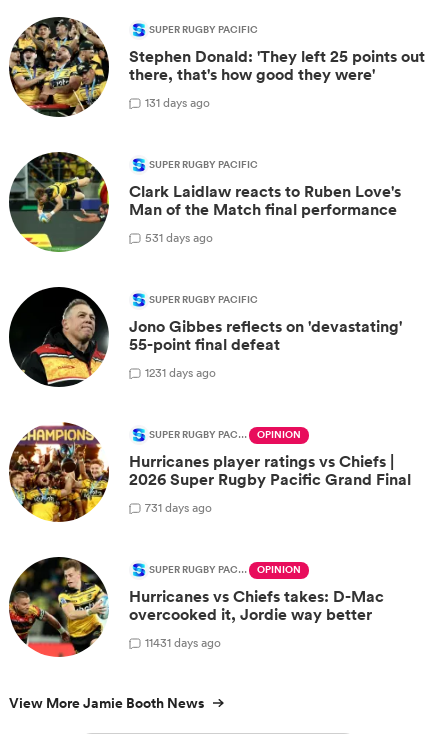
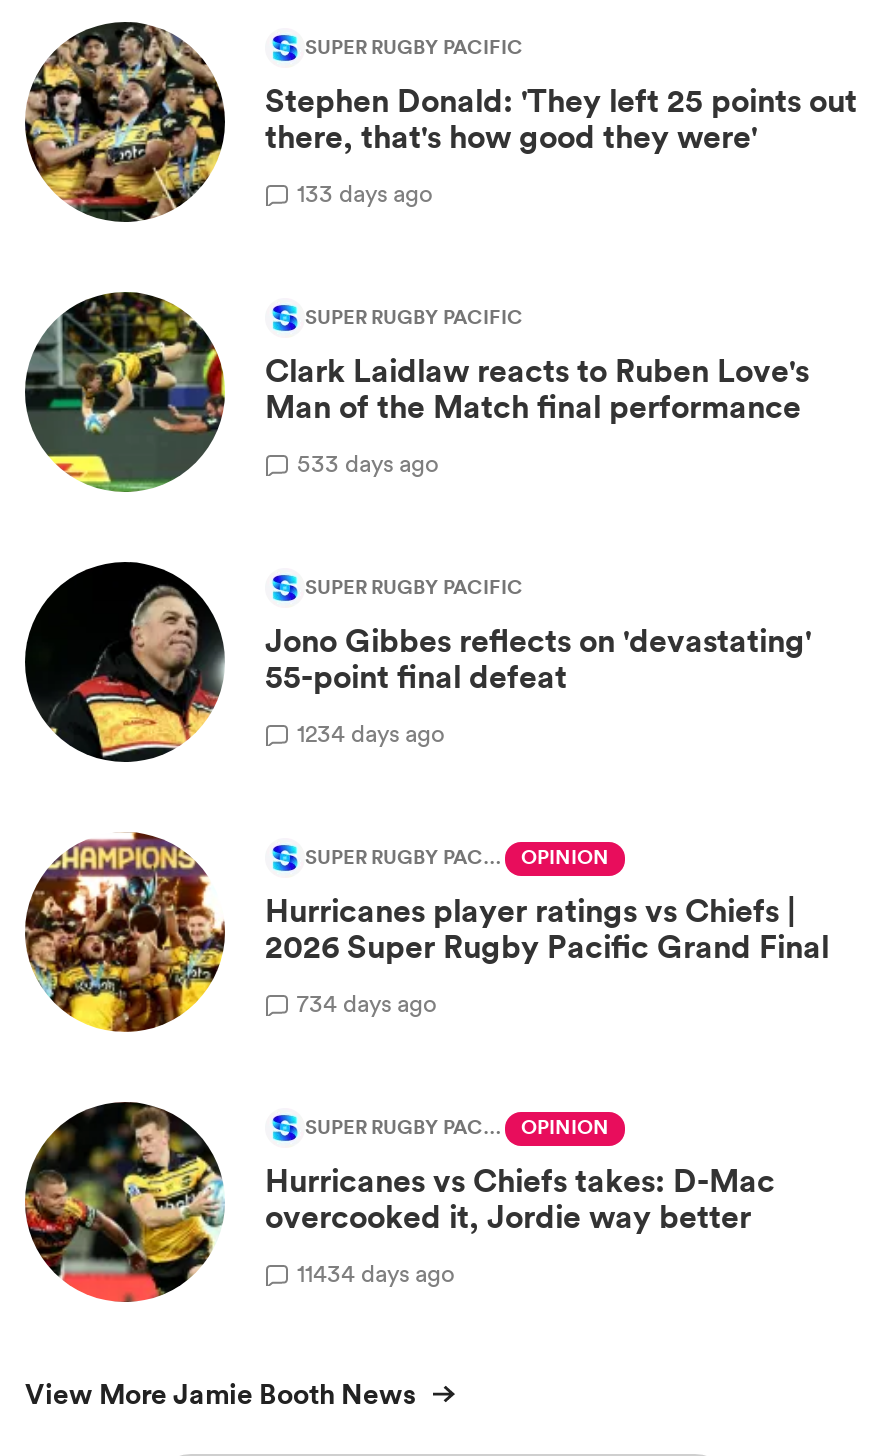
[145,94,210,111] 131 days ago -> [297,175,433,209] 133 days ago
[145,229,213,246] 531 days ago -> [297,445,439,479] 533 days ago
[145,364,216,381] 1231 days ago -> [297,715,445,749] 1234 days ago
[145,499,212,516] 731 days ago -> [297,985,437,1019] 734 days ago
[145,634,221,651] 11431 days ago -> [297,1255,455,1289] 11434 days ago

